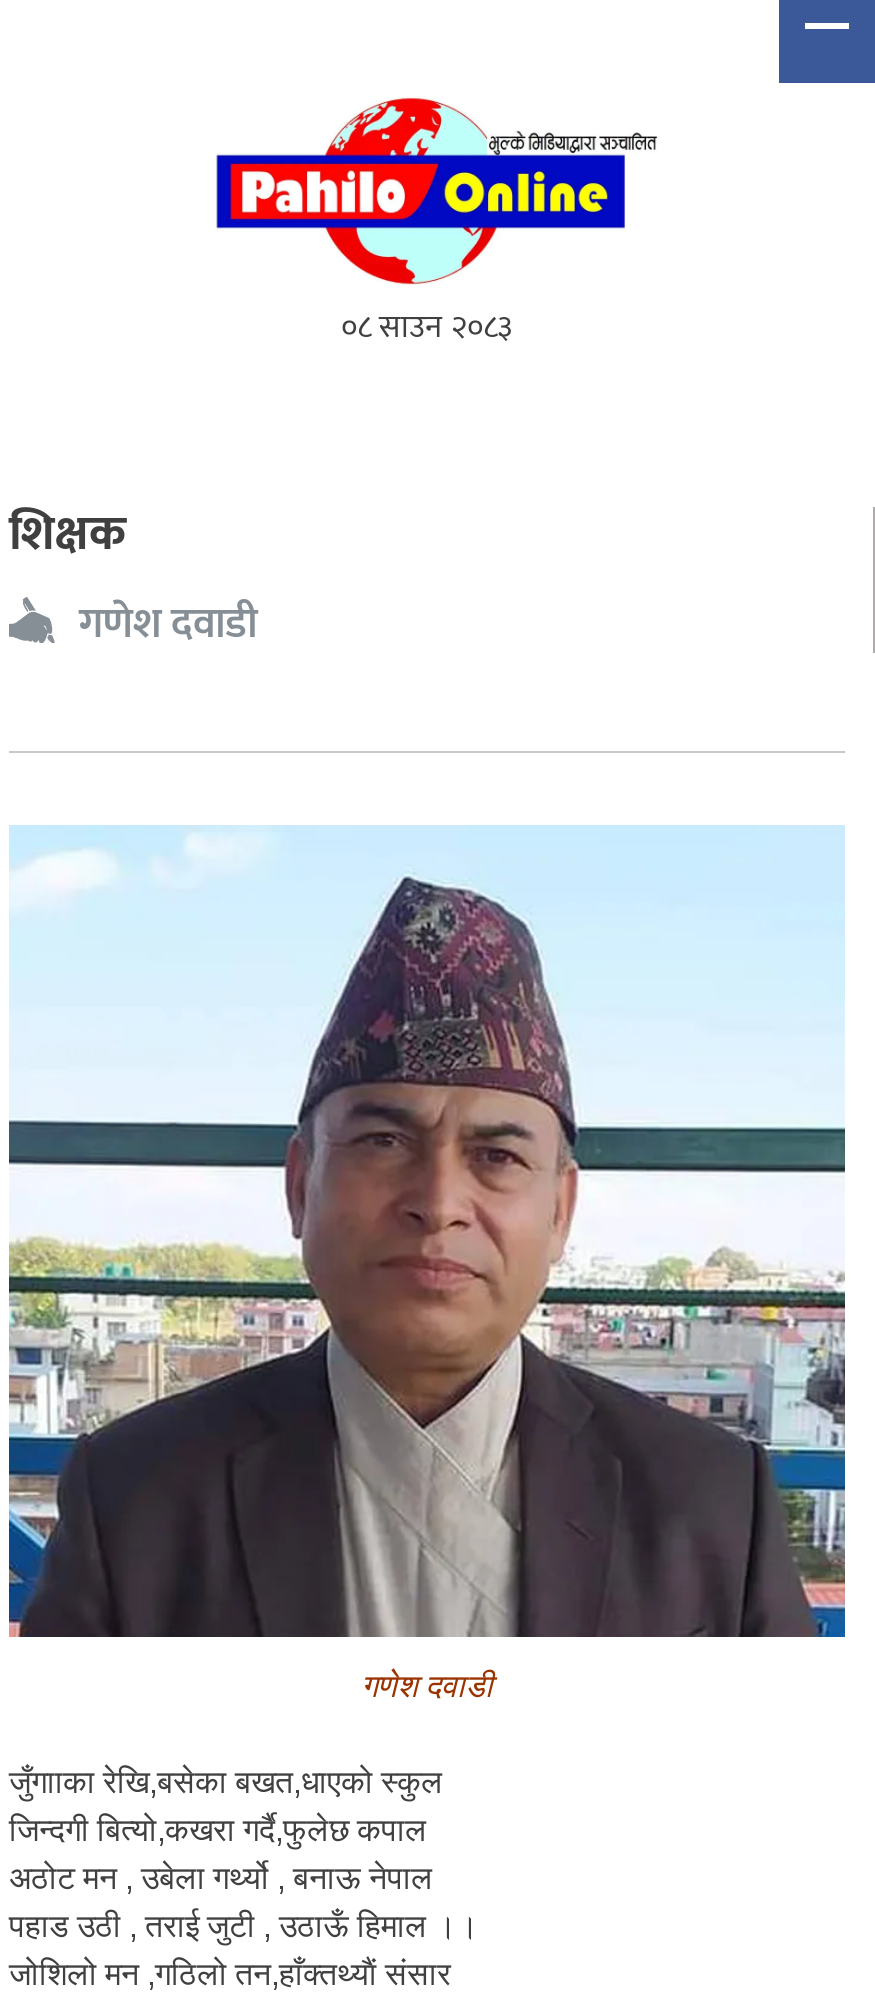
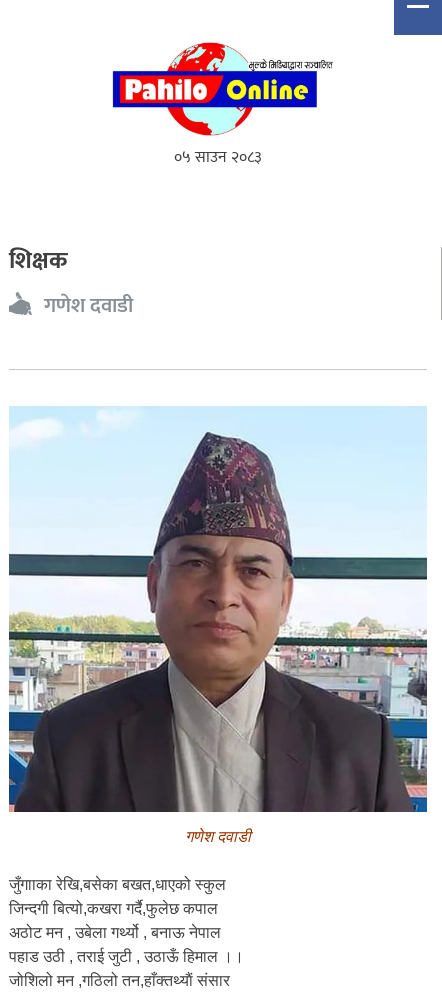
[341,301,513,355] ०८ साउन २०८३ -> [174,144,262,171] ०५ साउन २०८३

